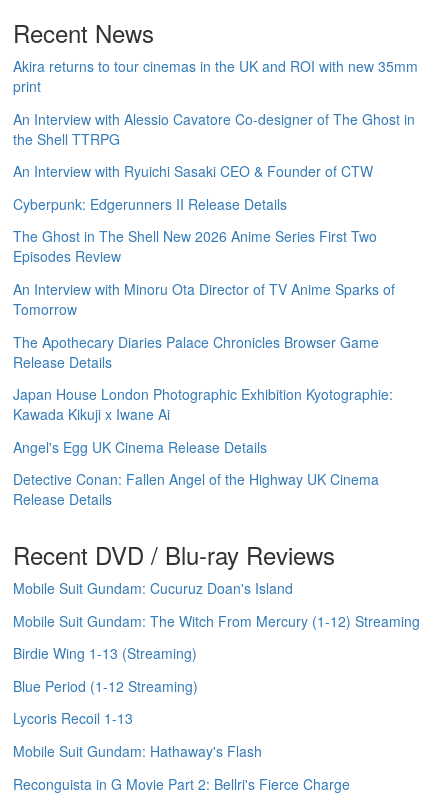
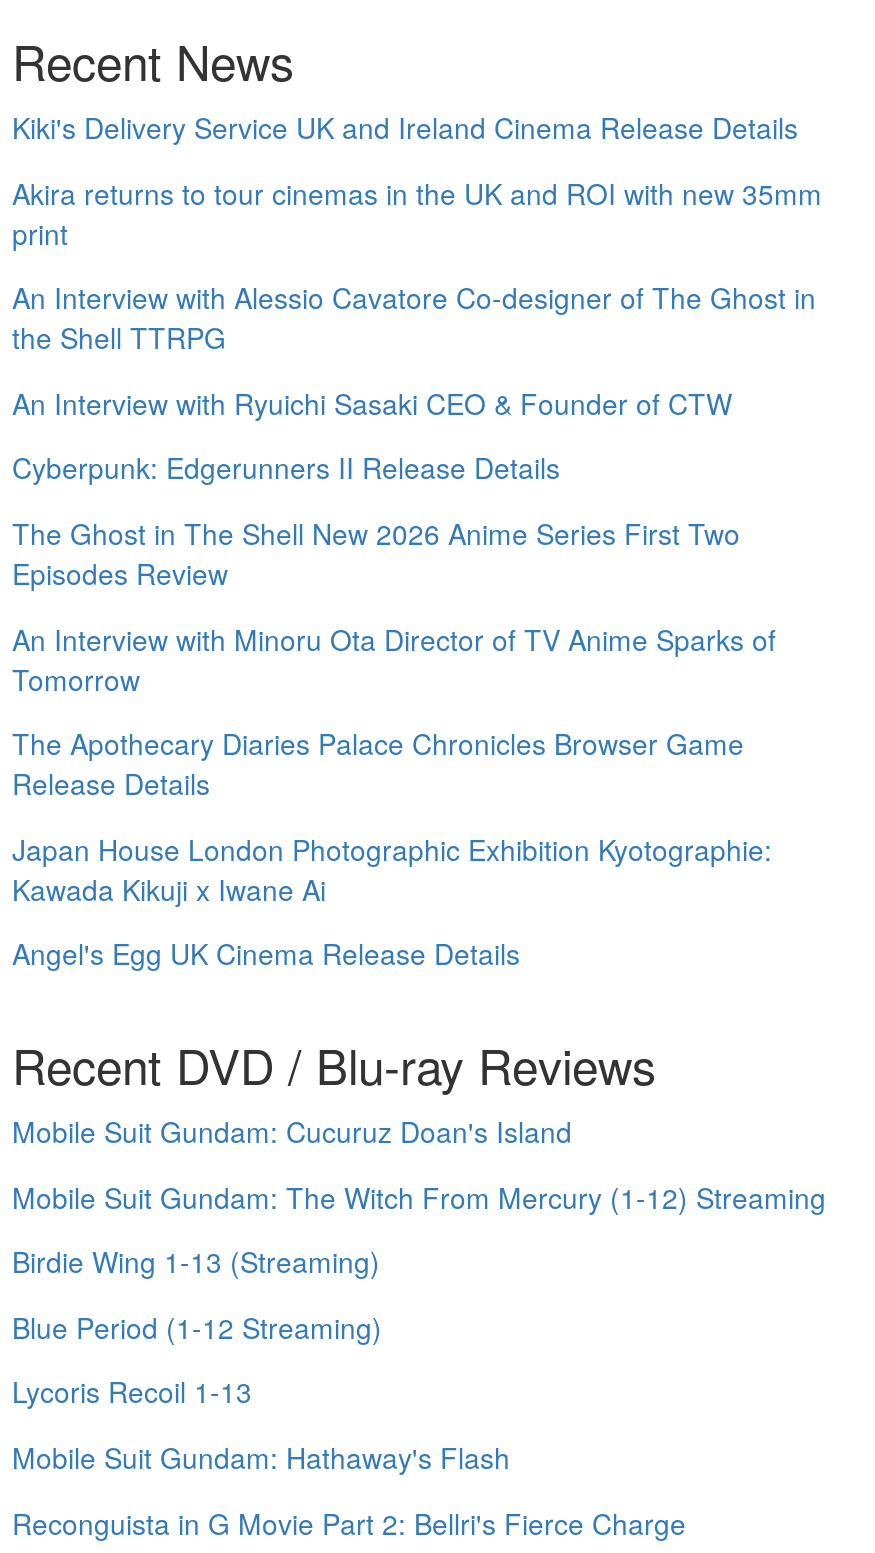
none -> [12,107,798,147] Kiki's Delivery Service UK and Ireland Cinema Release Details
moved [13,56,418,457] -> [12,172,822,974]: Akira returns to tour cinemas in the UK and ROI with new 35mm | print | An Interview with Alessio Cavatore Co-designer of The Ghost in | ... | Kawada Kikuji x Iwane Ai | Angel's Egg UK Cinema Release Details
[13,469,379,509] Detective Conan: Fallen Angel of the Highway UK Cinema | Release Details -> none

